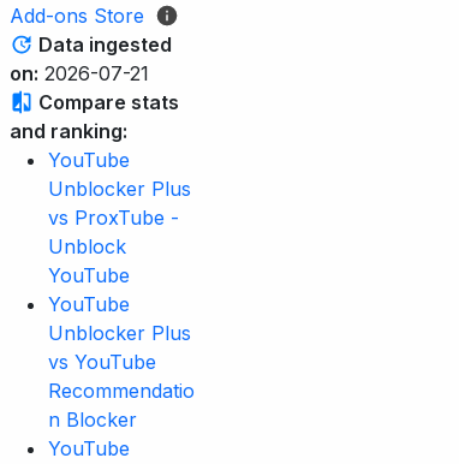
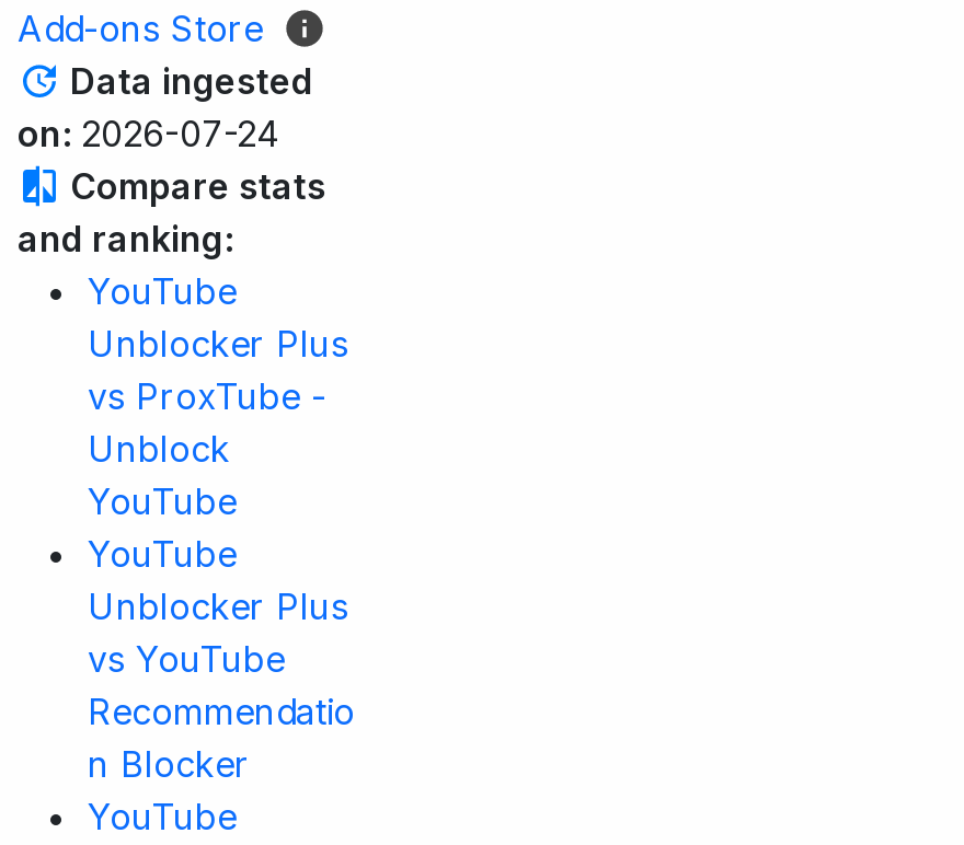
[10,61,149,85] on: 2026-07-21 -> [18,111,280,155] on: 2026-07-24

